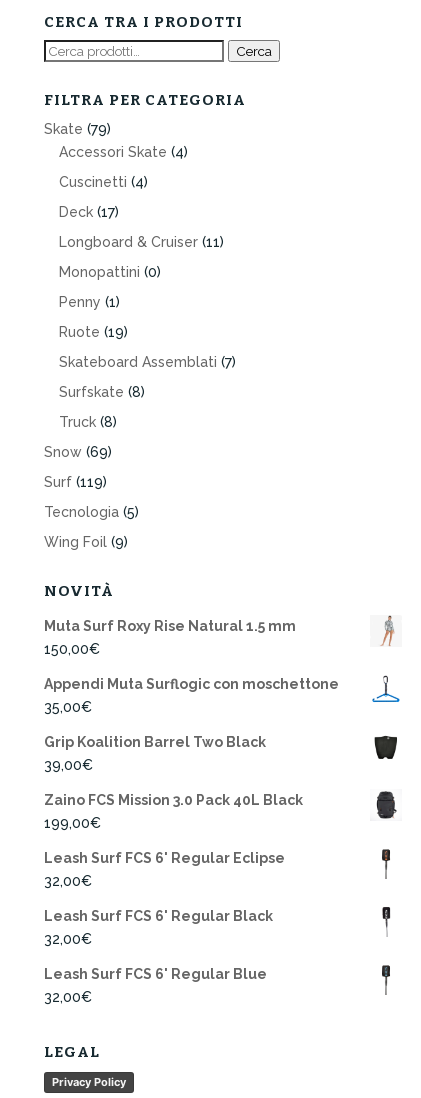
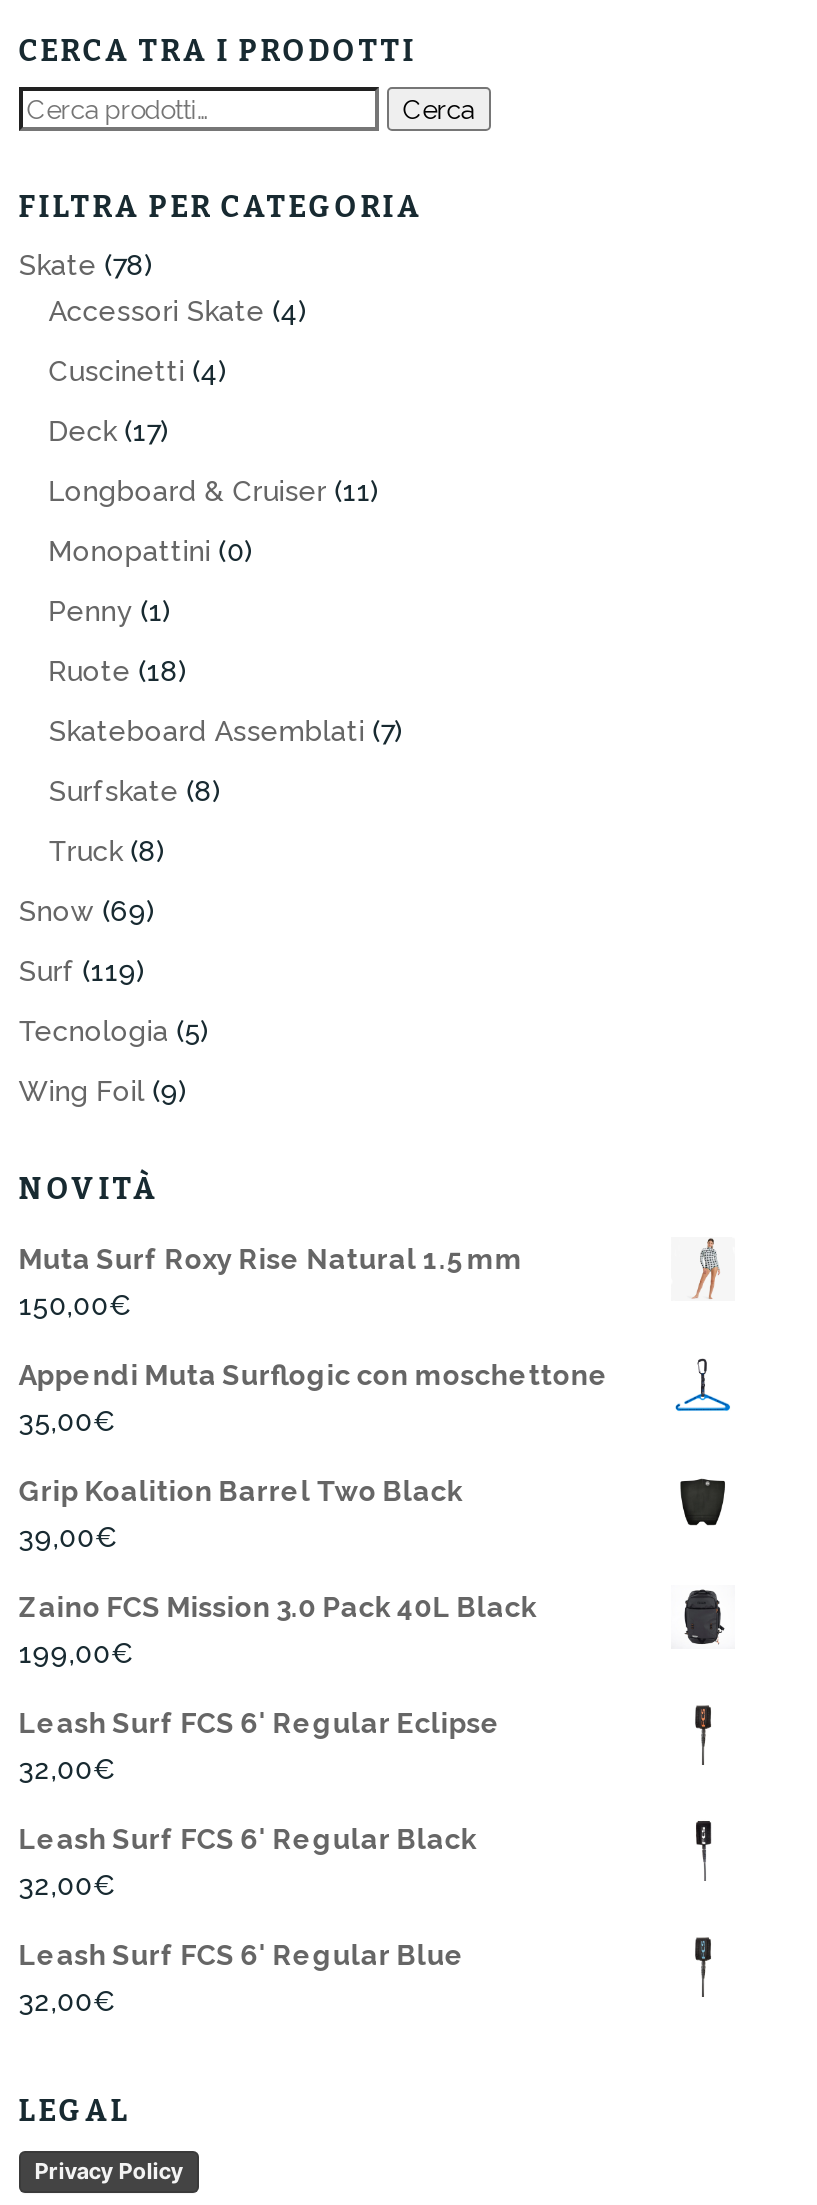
[44,121,111,137] Skate (79) -> [19,249,153,281] Skate (78)
[59,324,128,340] Ruote (19) -> [49,655,187,687] Ruote (18)

